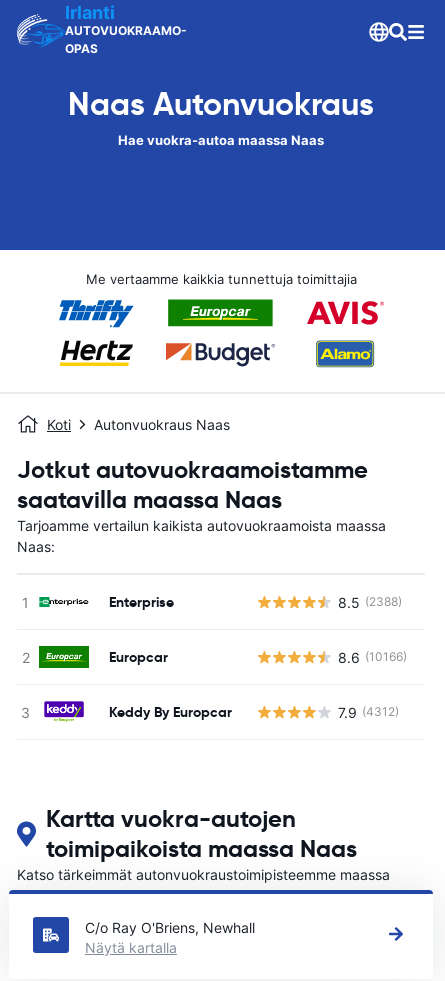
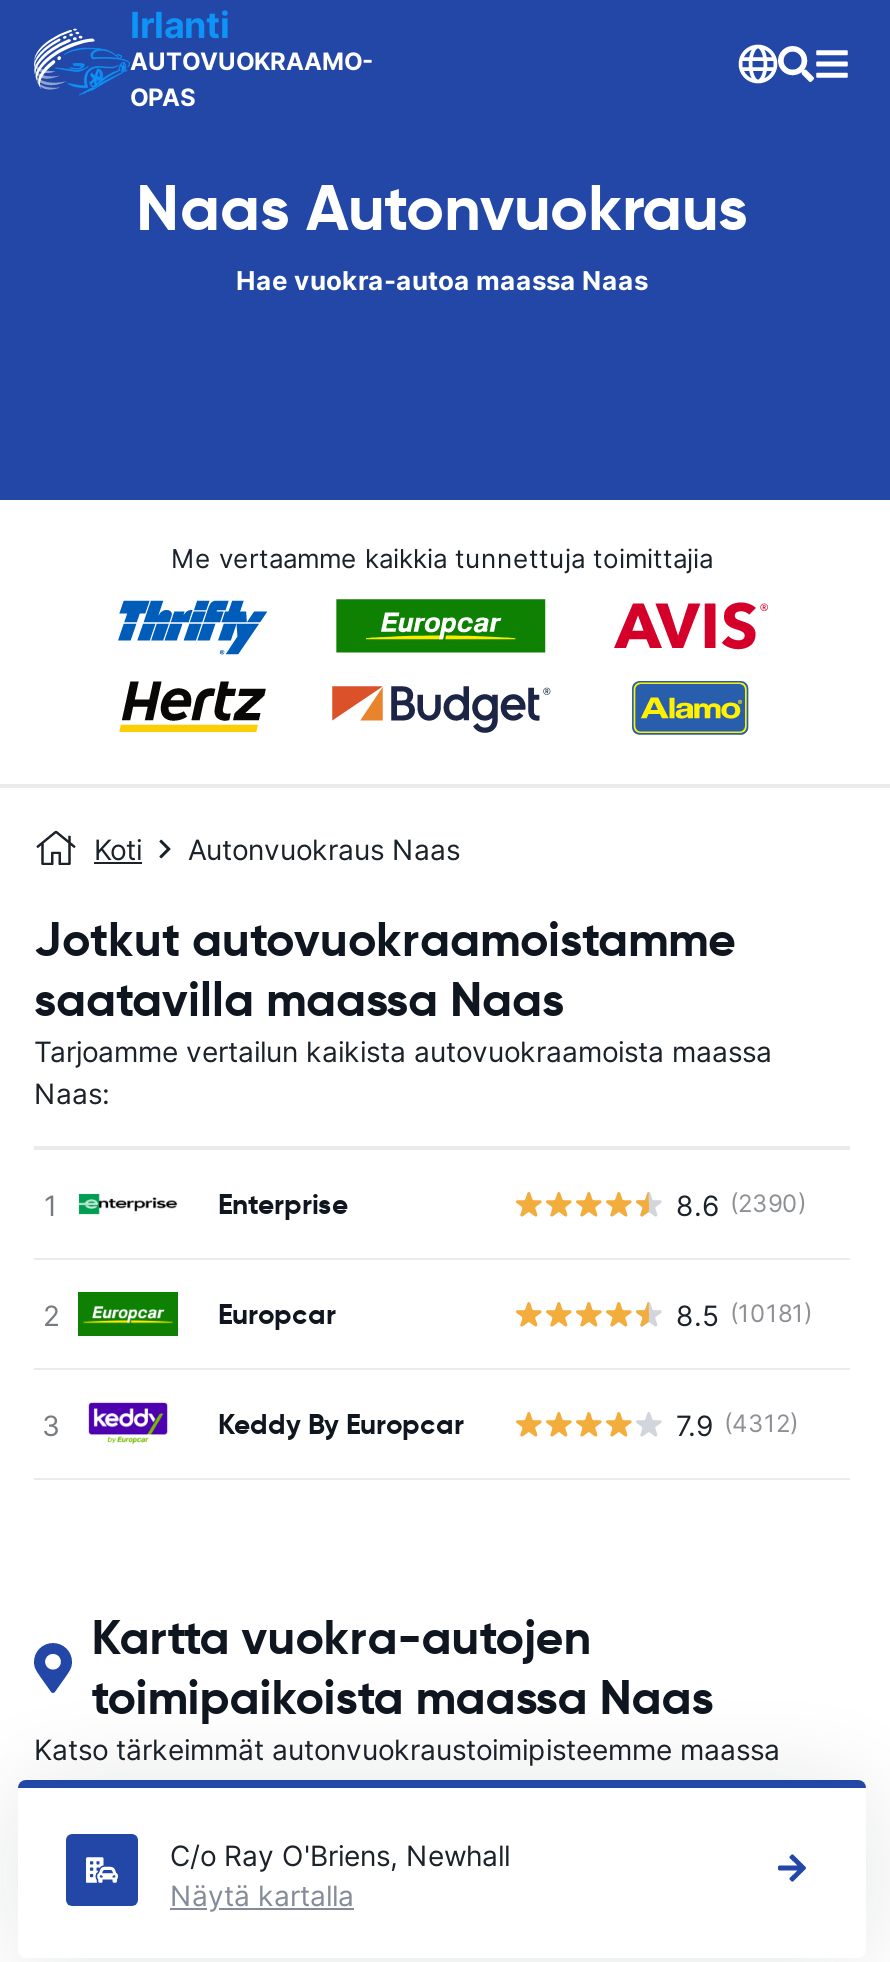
[338,593,402,610] 8.5 (2388) -> [676,1187,806,1221] 8.6 (2390)
[338,648,407,665] 8.6 (10166) -> [676,1297,812,1331] 8.5 (10181)

